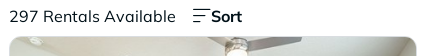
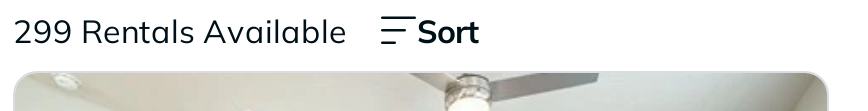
[9,6,176,26] 297 Rentals Available -> [13,11,347,51] 299 Rentals Available

